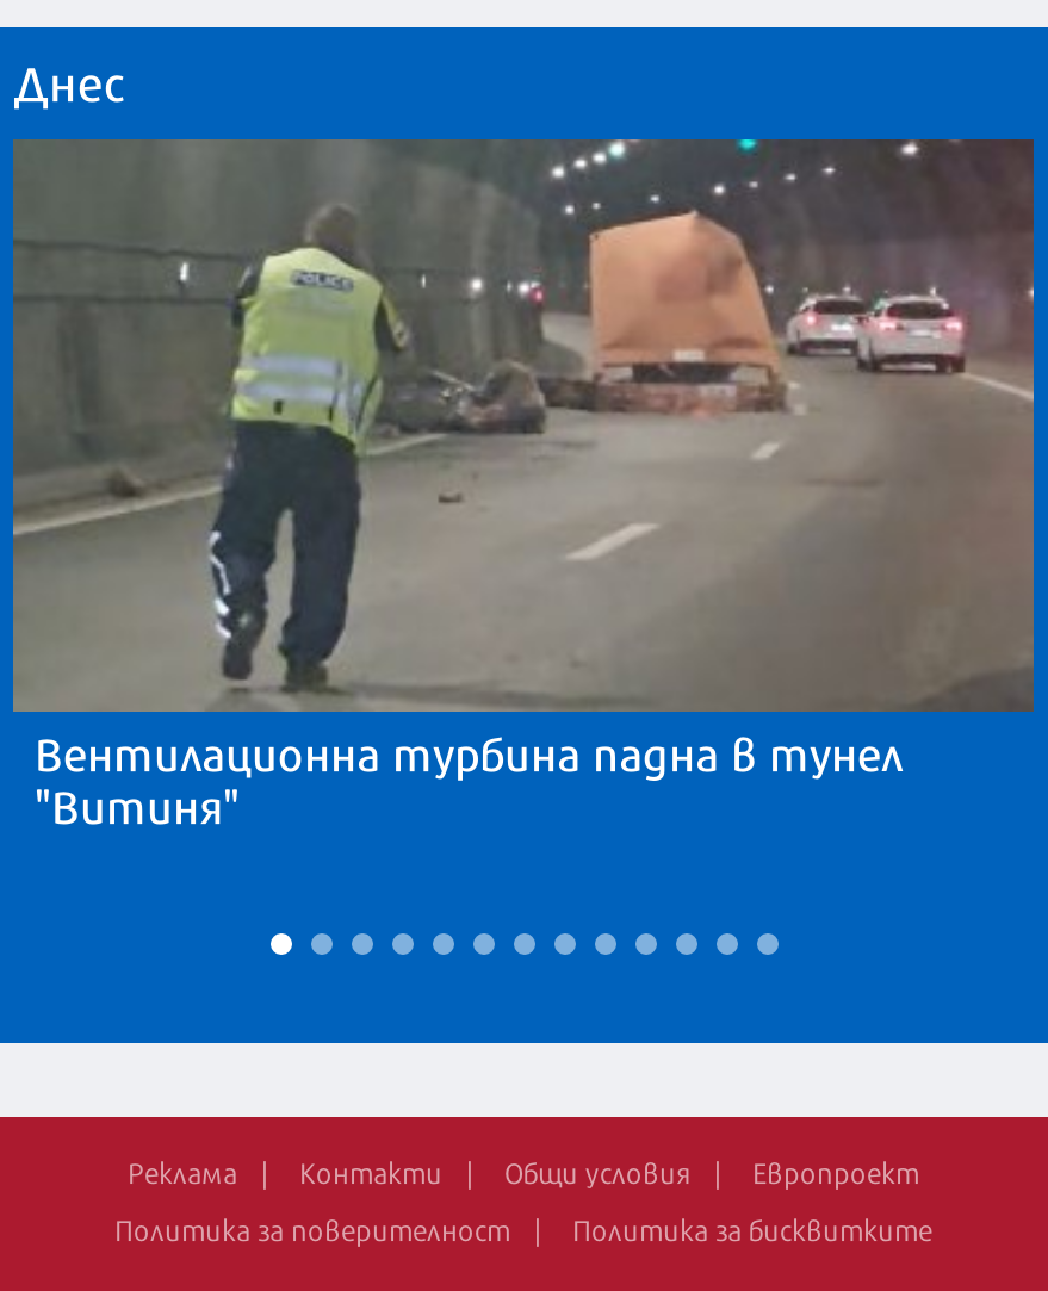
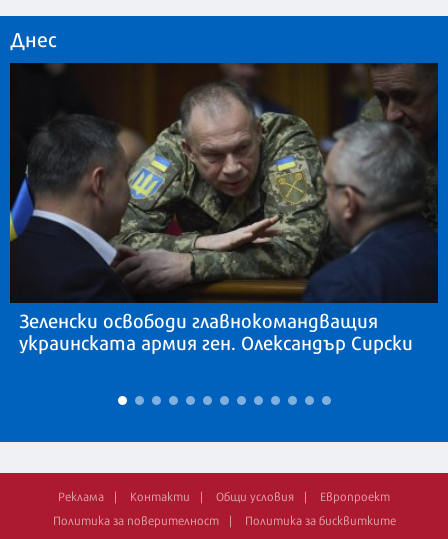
[11,137,1036,839] [image] | Вентилационна турбина падна в тунел | "Витиня" -> [9,62,439,356] [image] | Зеленски освободи главнокомандващия | украинската армия ген. Олександър Сирски

